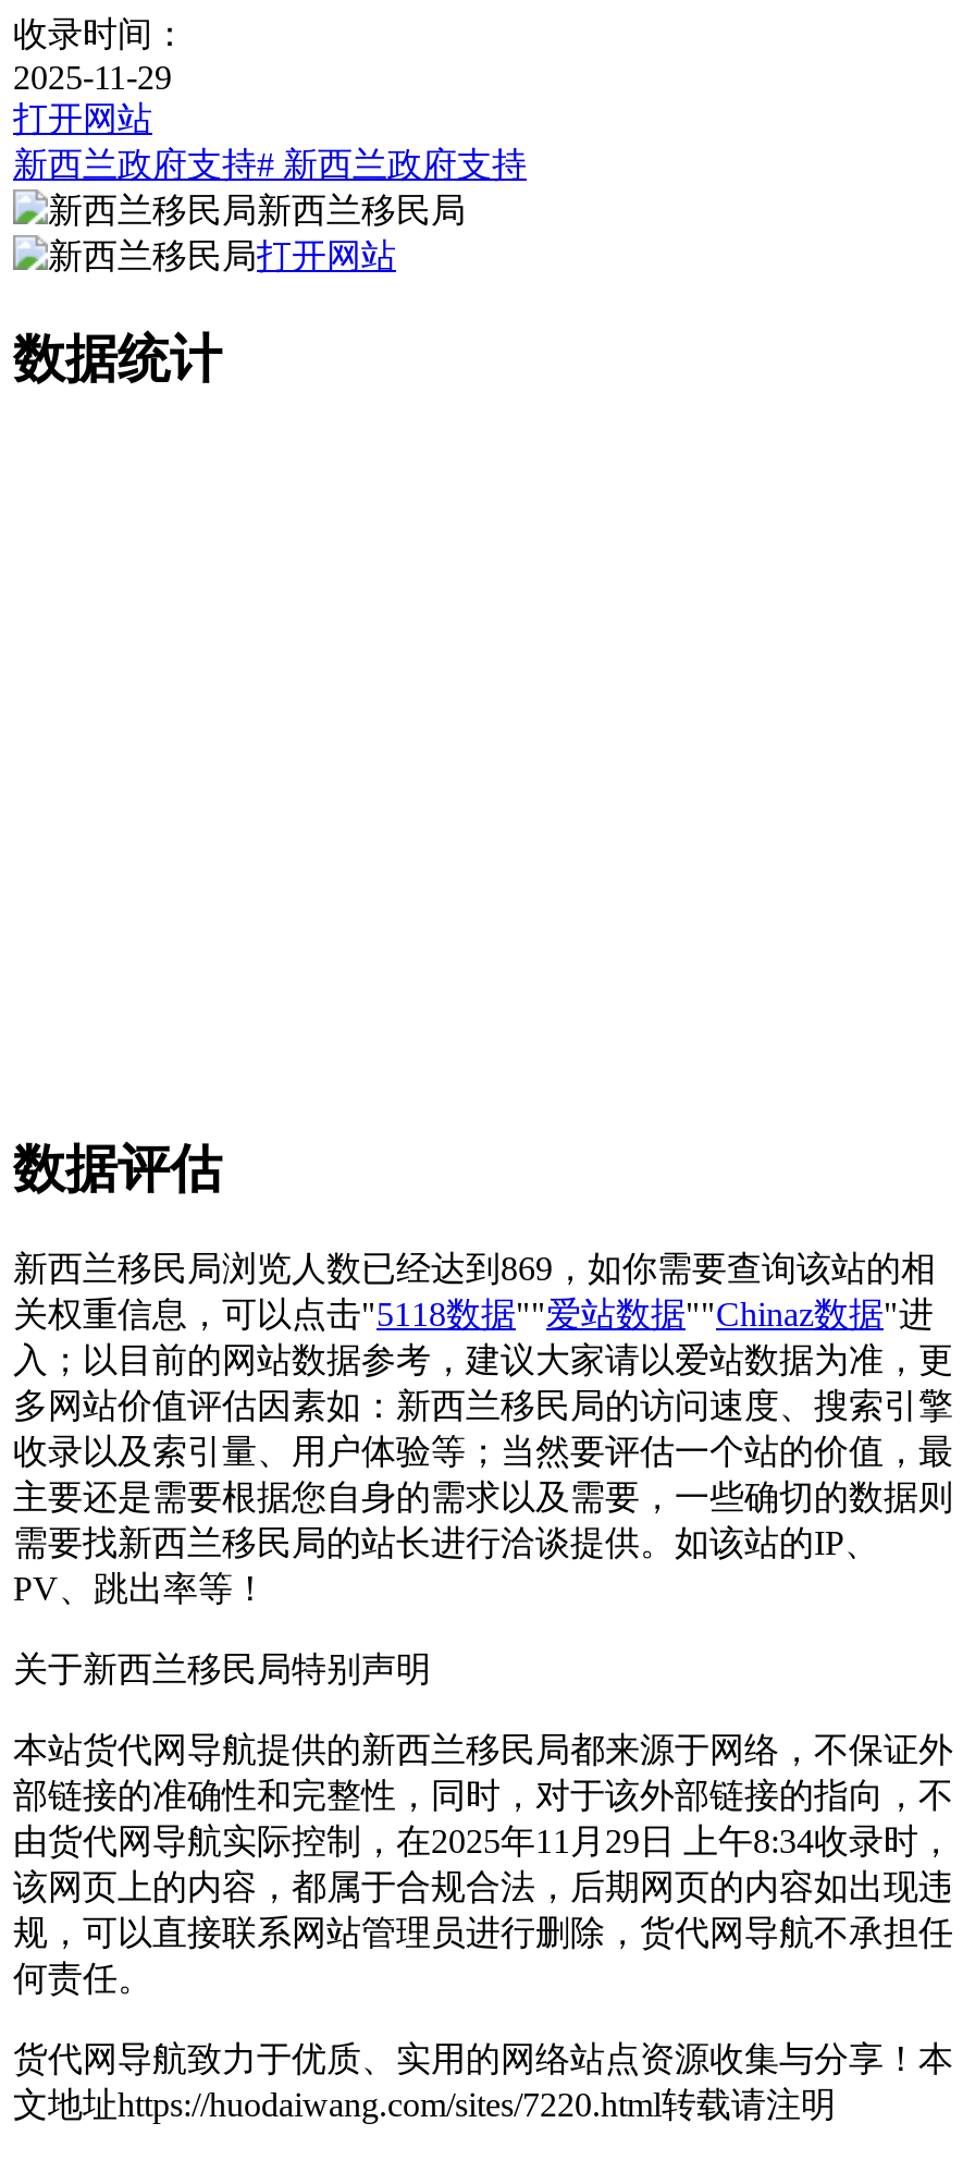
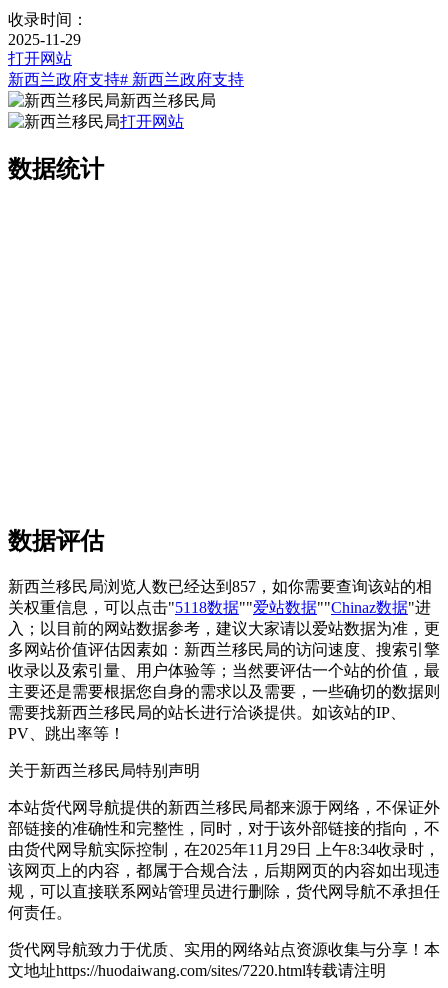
[13,1249,936,1286] 新西兰移民局浏览人数已经达到869，如你需要查询该站的相 -> [8,577,432,594] 新西兰移民局浏览人数已经达到857，如你需要查询该站的相

